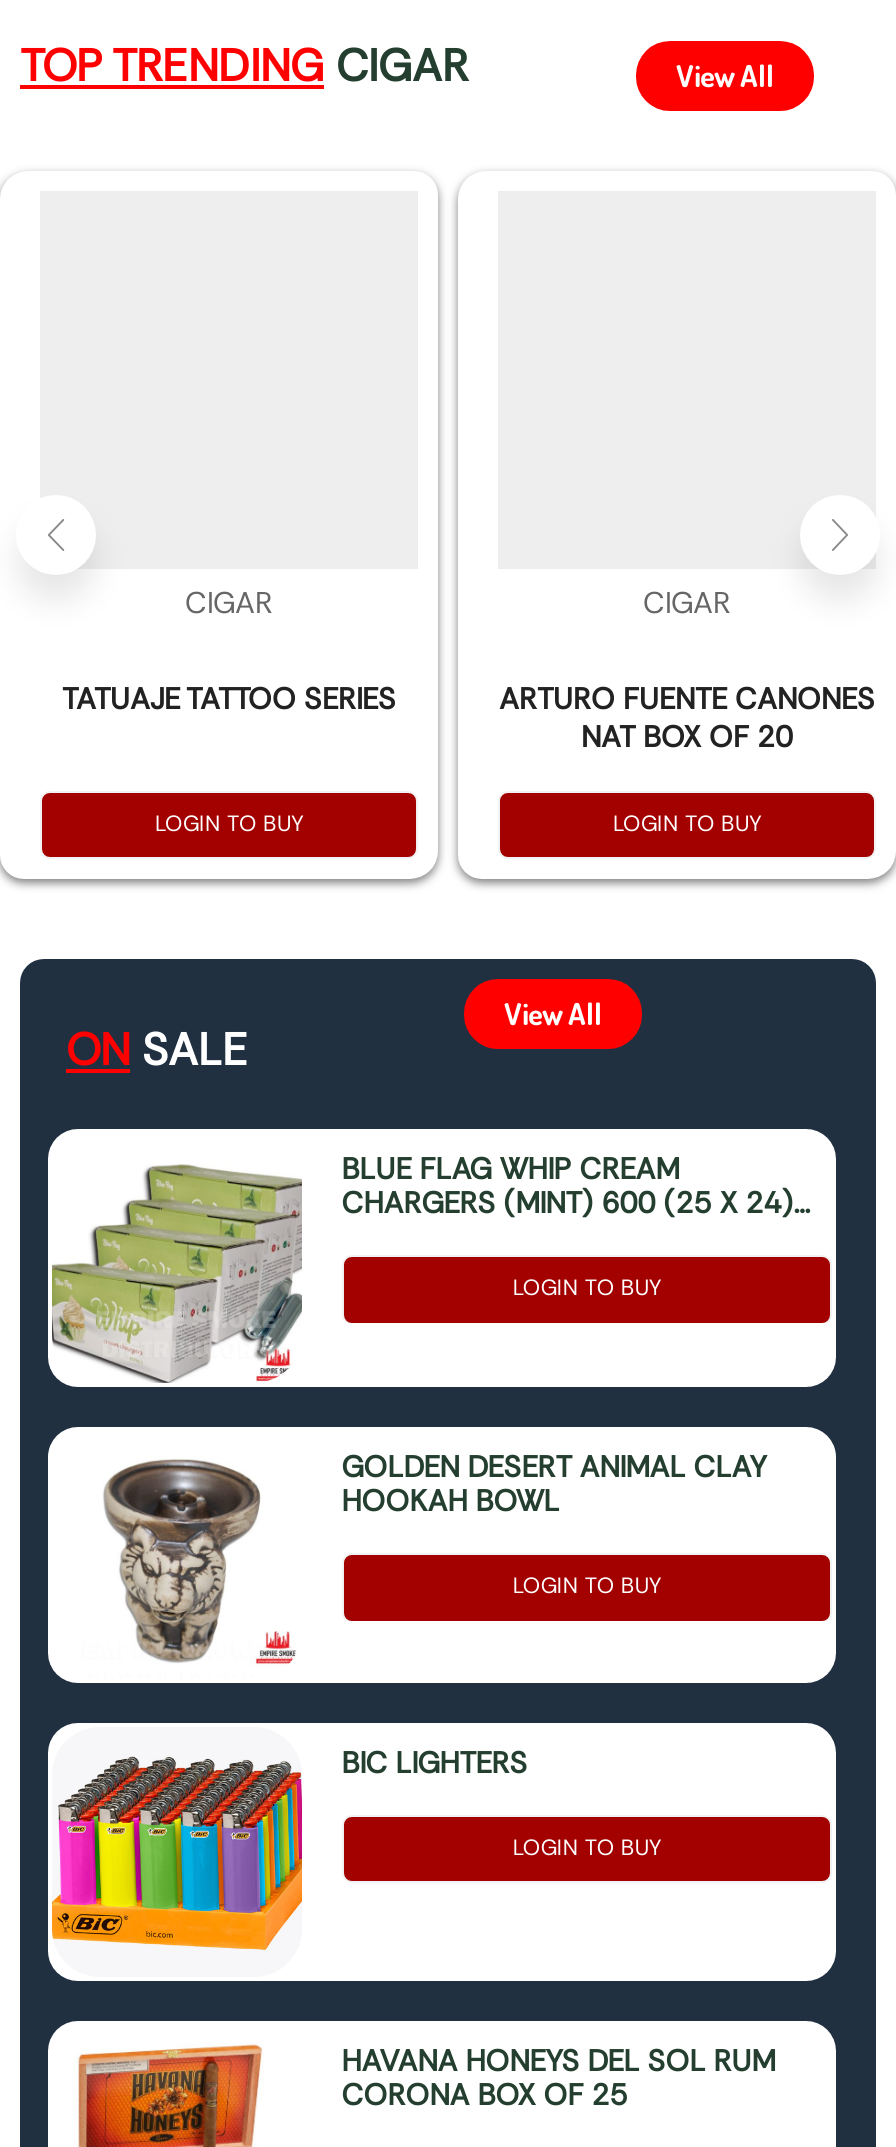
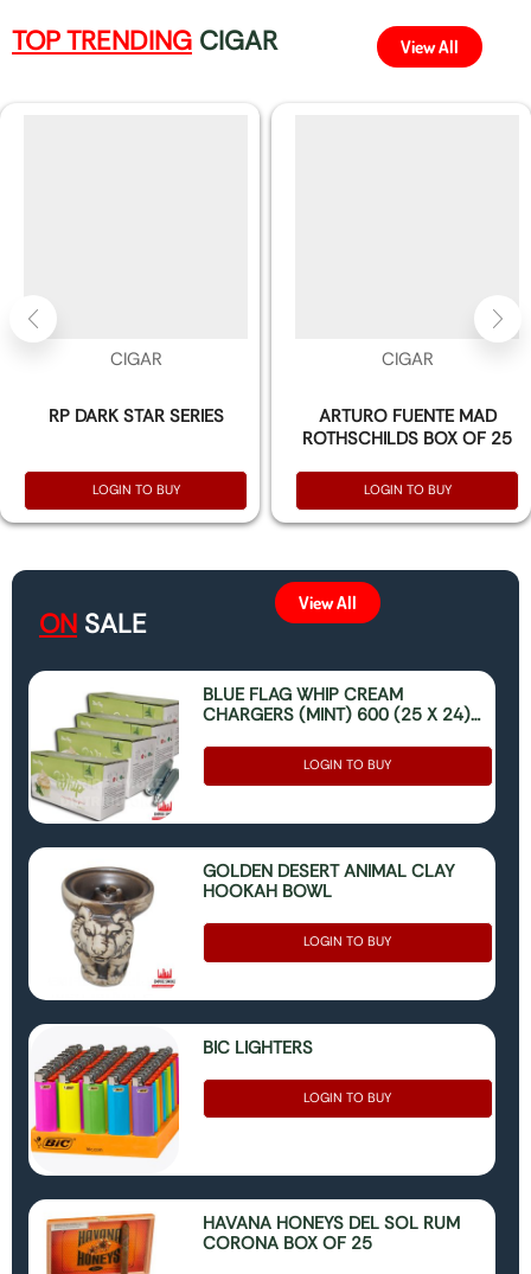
[62,679,396,719] TATUAJE TATTOO SERIES -> [48,404,223,428] RP DARK STAR SERIES
[499,679,875,719] ARTURO FUENTE CANONES -> [318,404,496,428] ARTURO FUENTE MAD
[581,717,793,757] NAT BOX OF 20 -> [302,427,512,450] ROTHSCHILDS BOX OF 25

